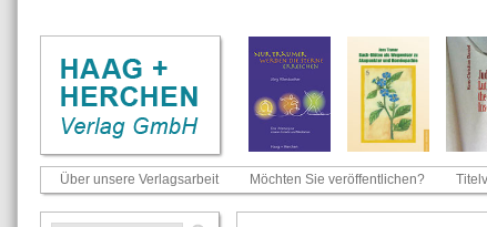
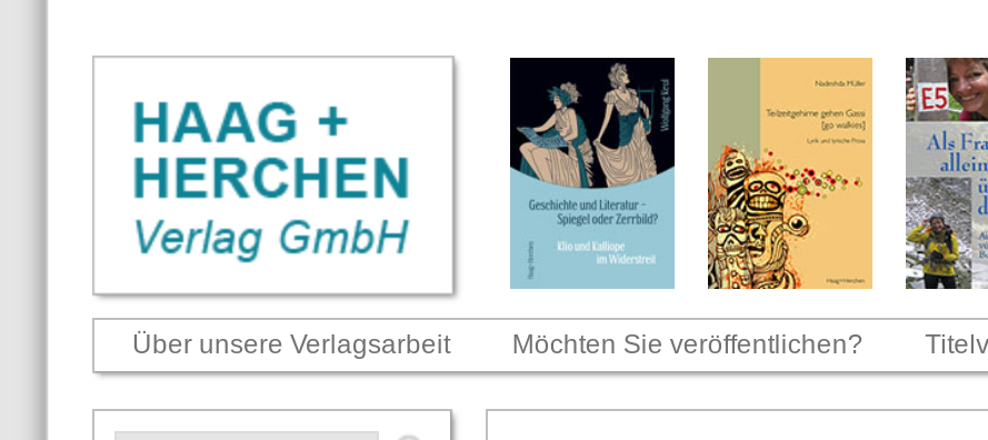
[247,35,332,152] [image] -> [508,56,677,287] [image]
[347,38,429,152] [image] -> [706,58,872,291] [image]
[445,35,484,153] [image] -> [906,58,981,289] [image]

